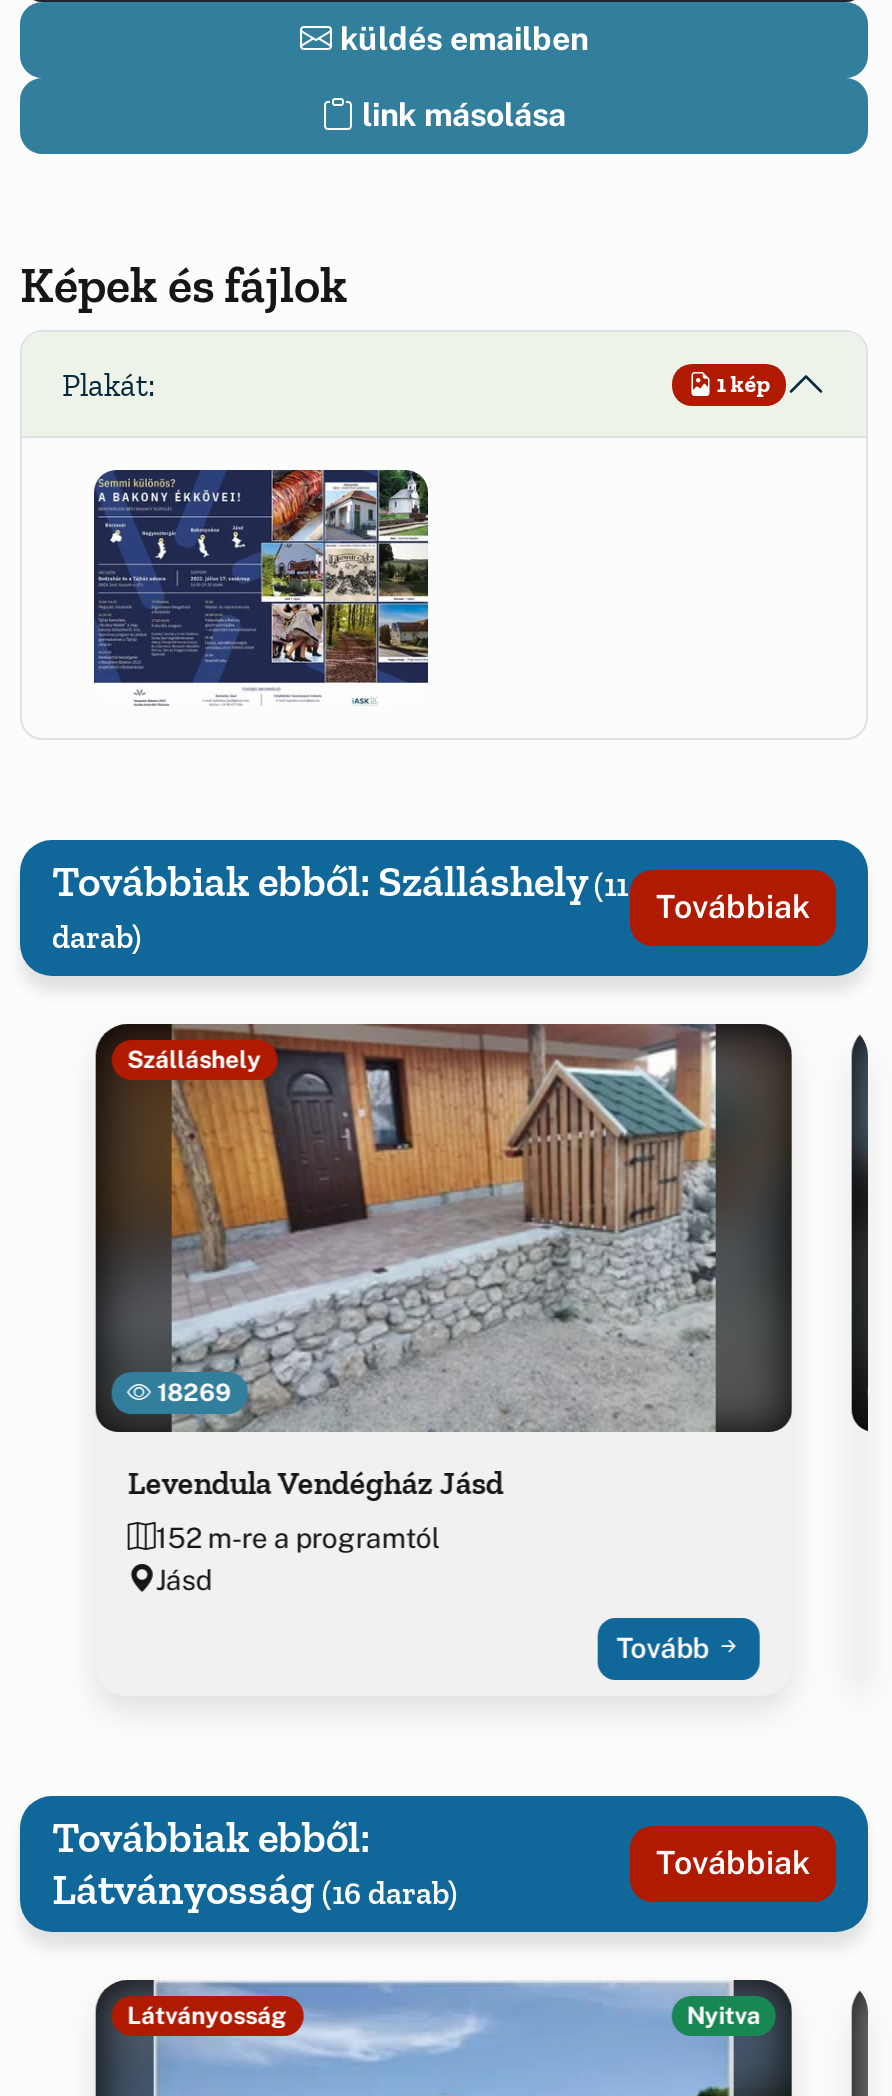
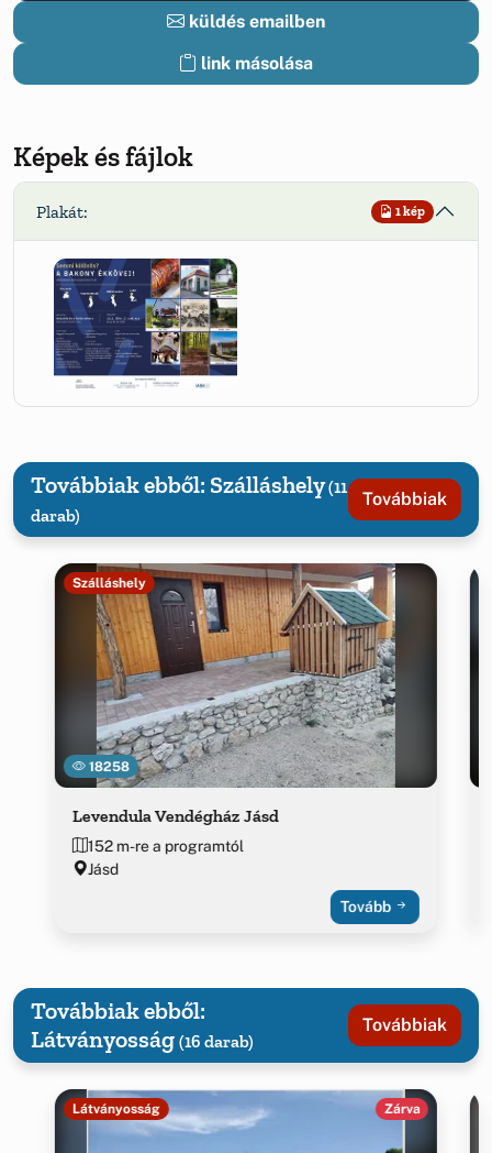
[151,1379,231,1407] 18269 -> [85,759,129,774] 18258
[687,2002,761,2030] Nyitva -> [384,1101,420,1116] Zárva

